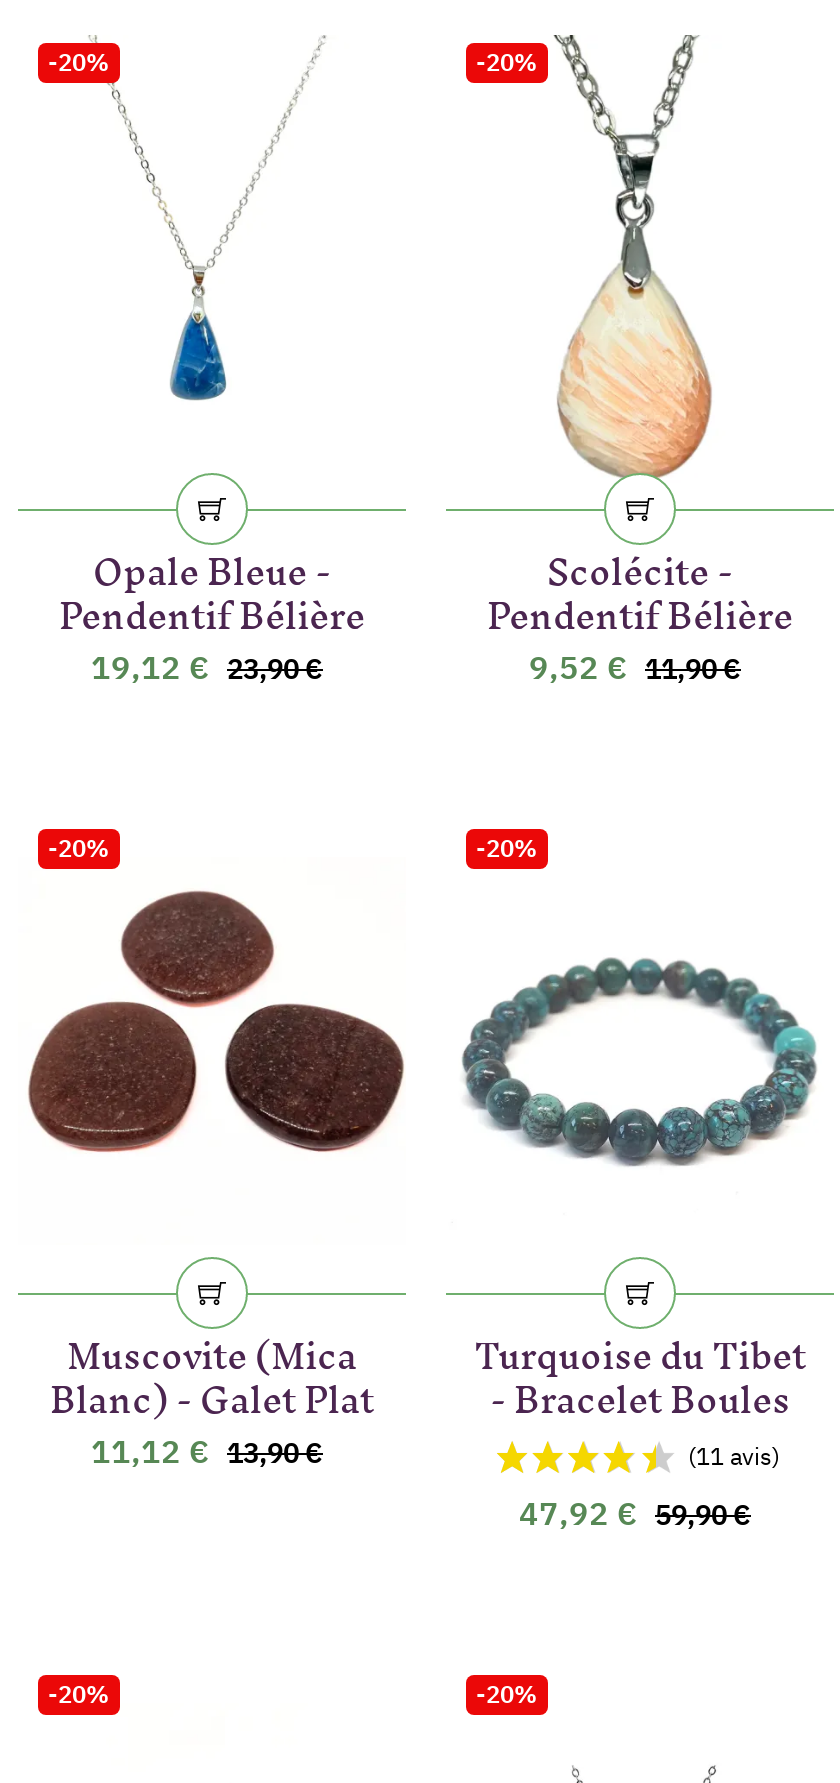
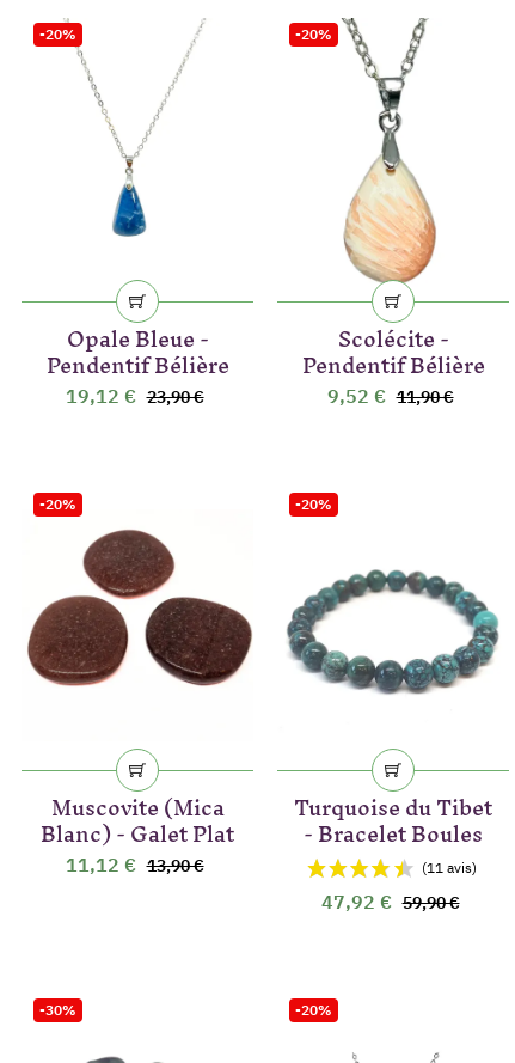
[48,1679,110,1709] -20% -> [39,1001,76,1019] -30%

